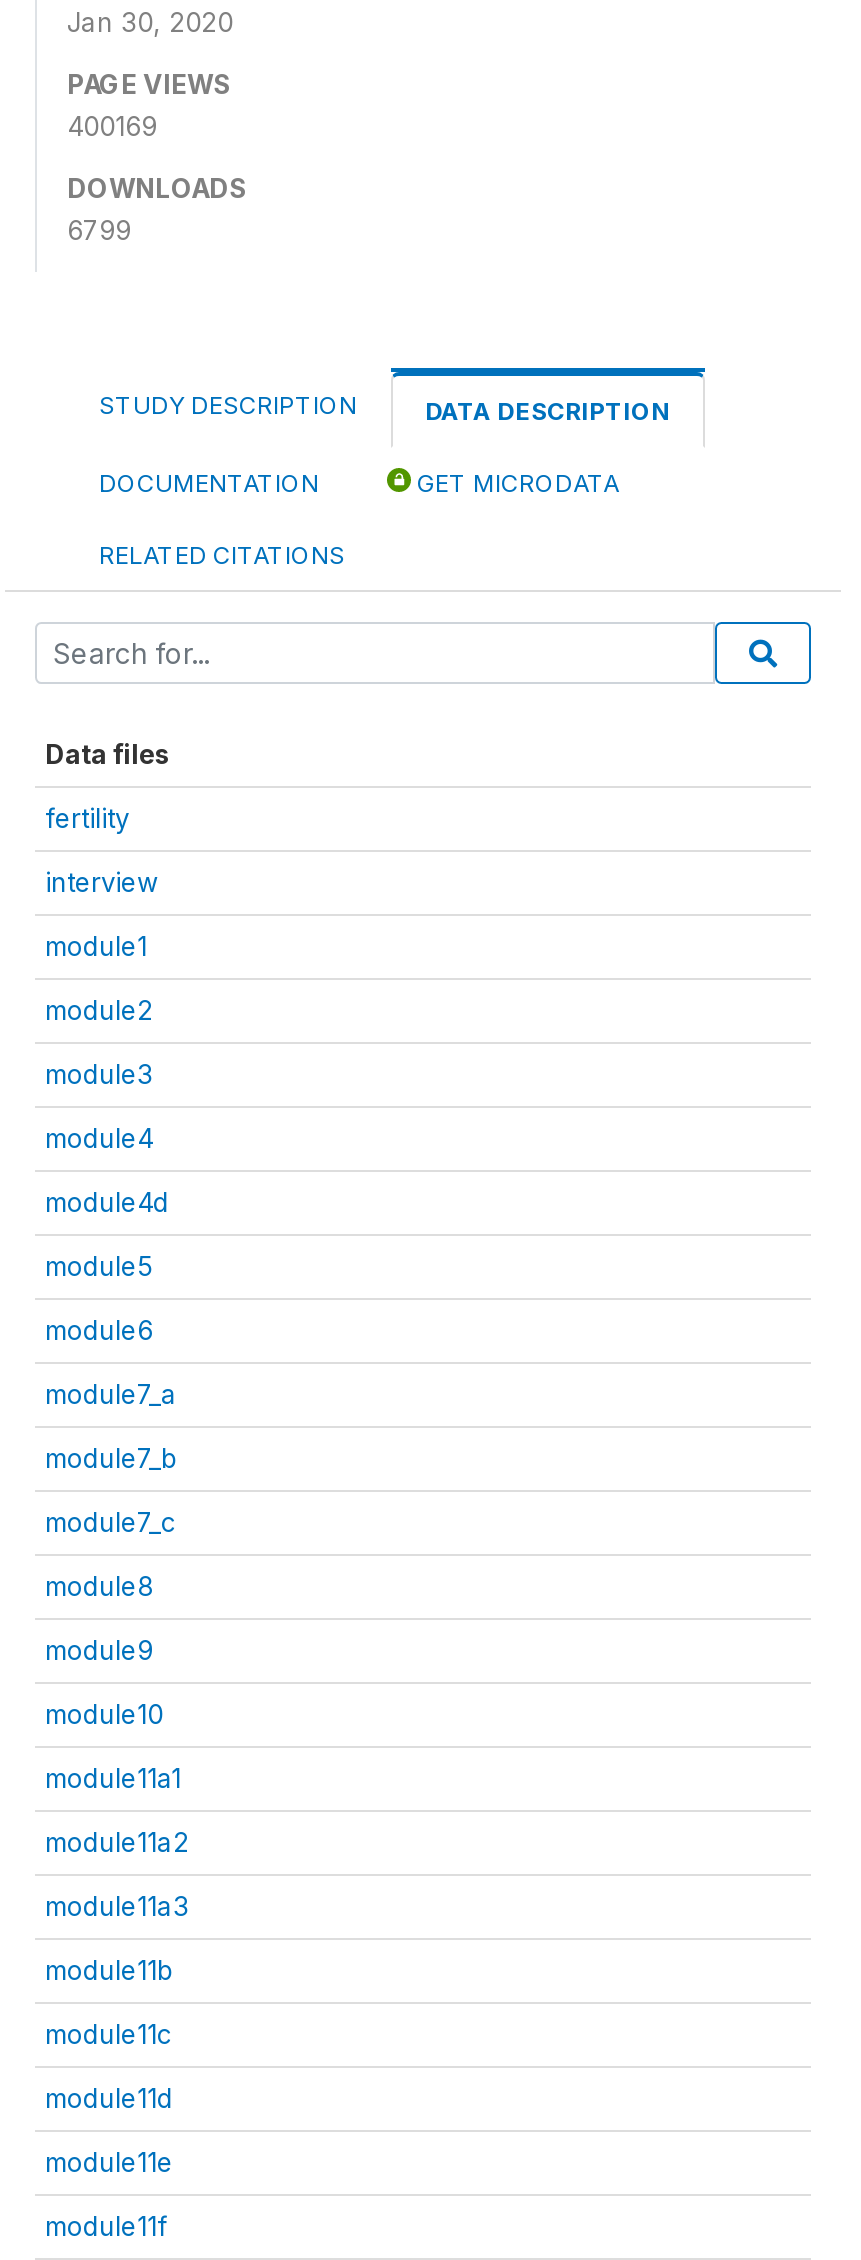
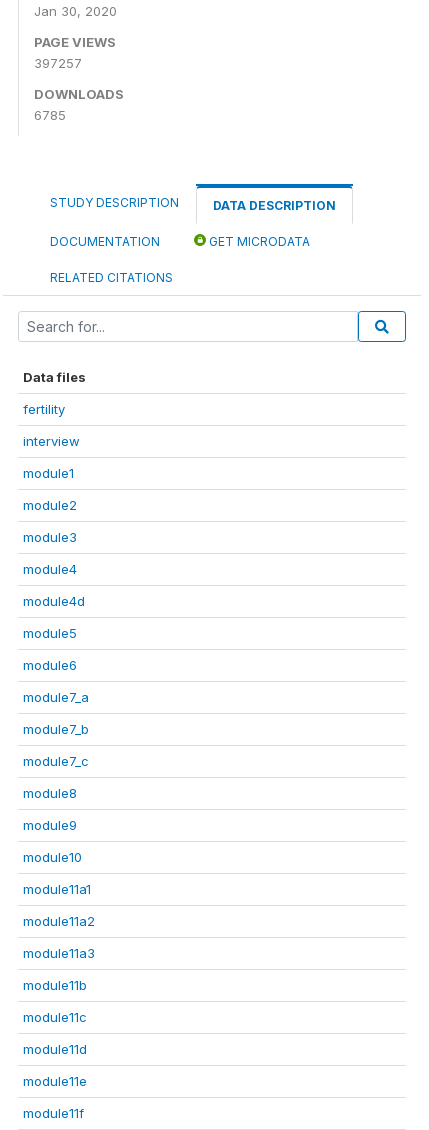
[67,110,157,142] 400169 -> [34,55,82,71] 397257
[67,214,131,246] 6799 -> [34,107,66,123] 6785

